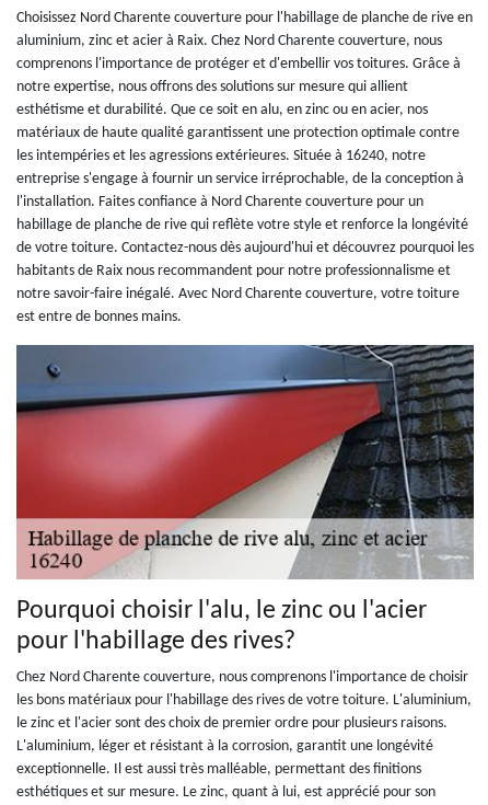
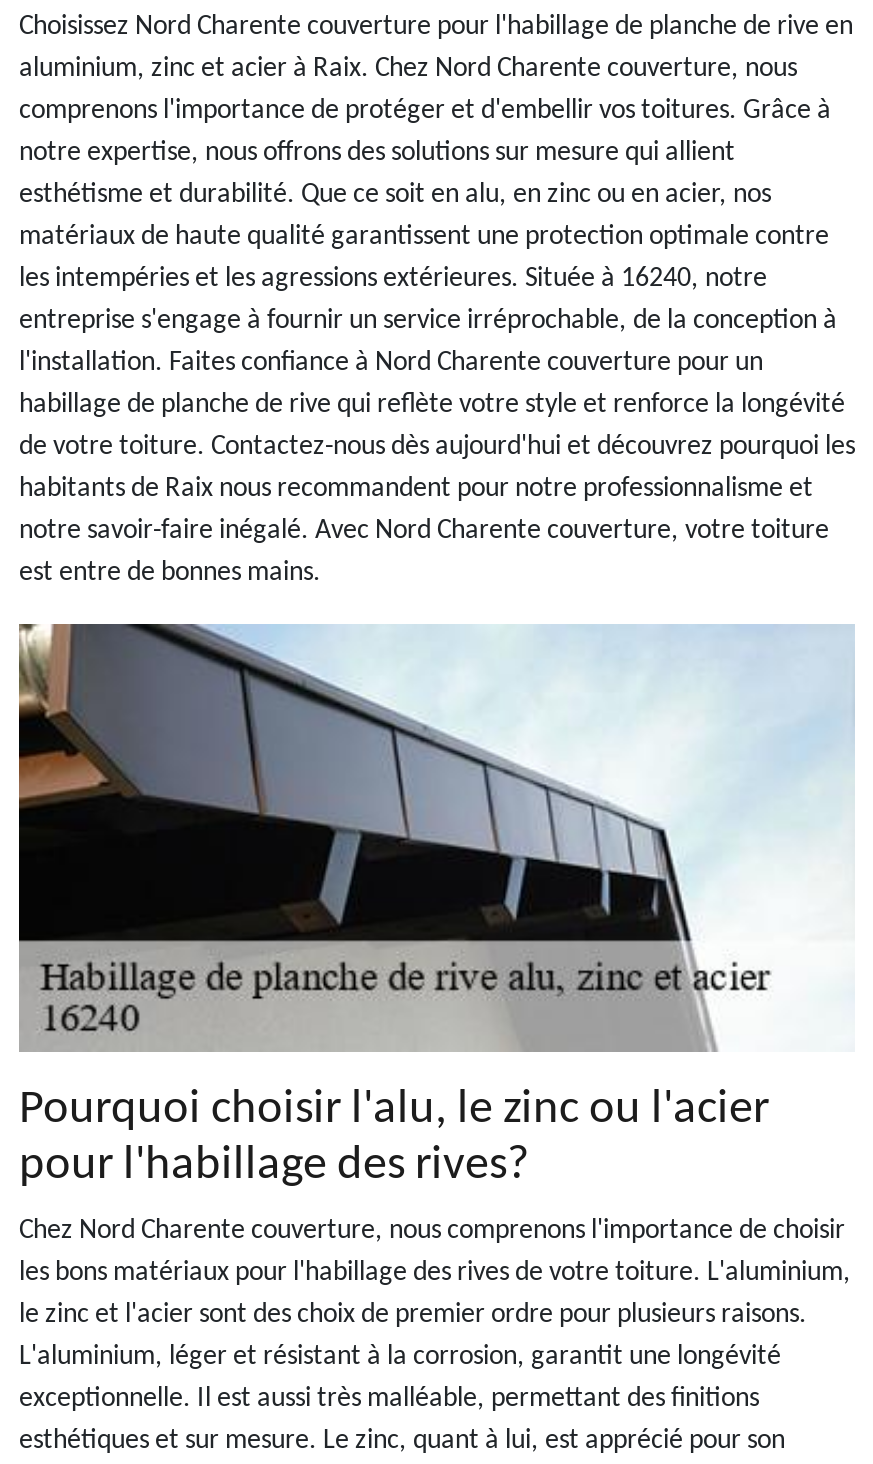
[15,344,475,579] [image] -> [17,622,855,1052] [image]

